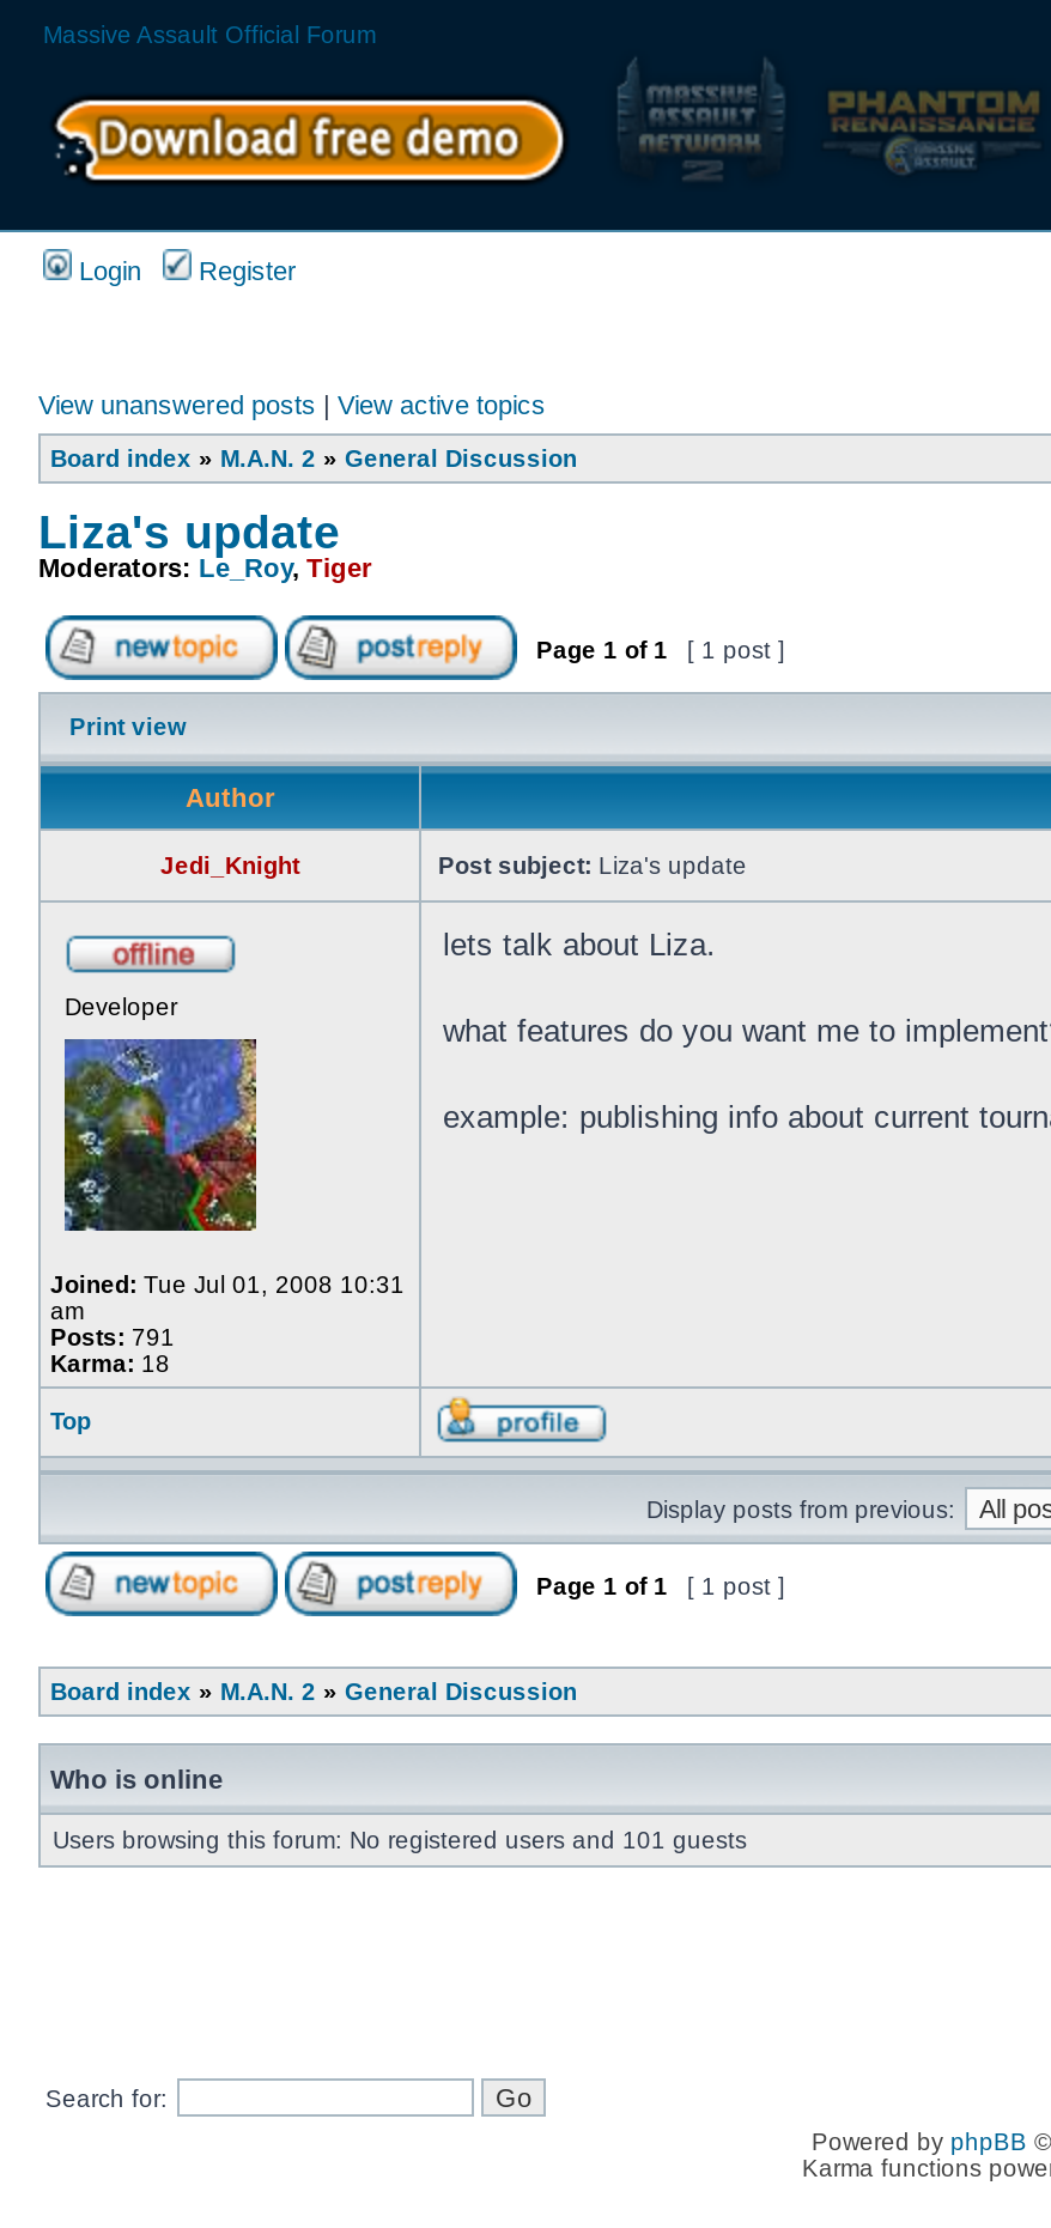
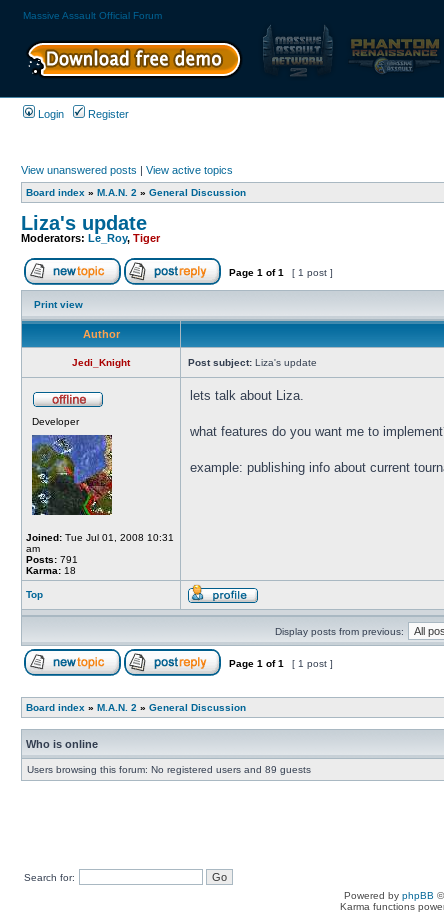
[53,1827,747,1853] Users browsing this forum: No registered users and 101 guests -> [27,764,311,775] Users browsing this forum: No registered users and 89 guests

